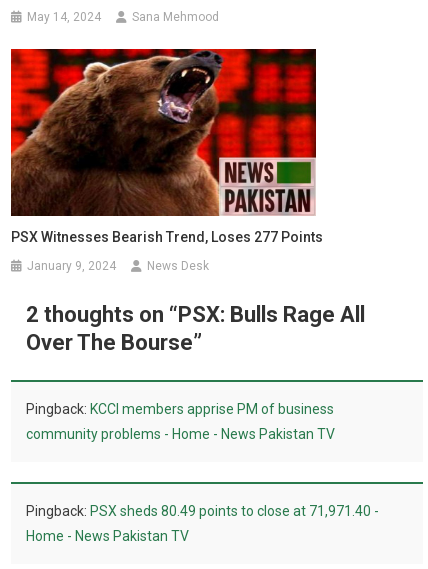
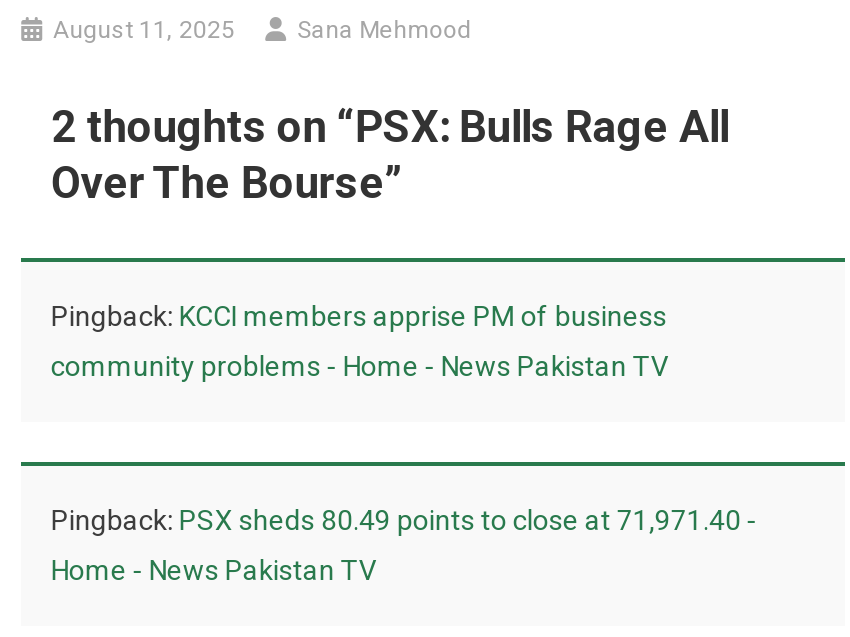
[27,10,101,24] May 14, 2024 -> [53,15,235,43] August 11, 2025
[10,48,323,273] [image] | PSX Witnesses Bearish Trend, Loses 277 Points | January 9, 2024 | News Desk -> none

